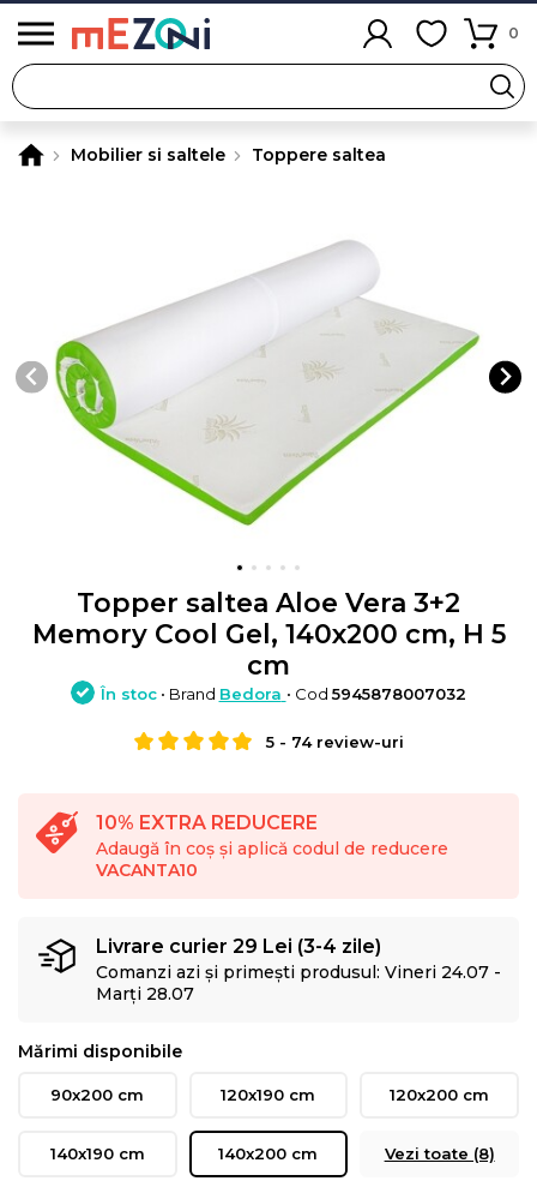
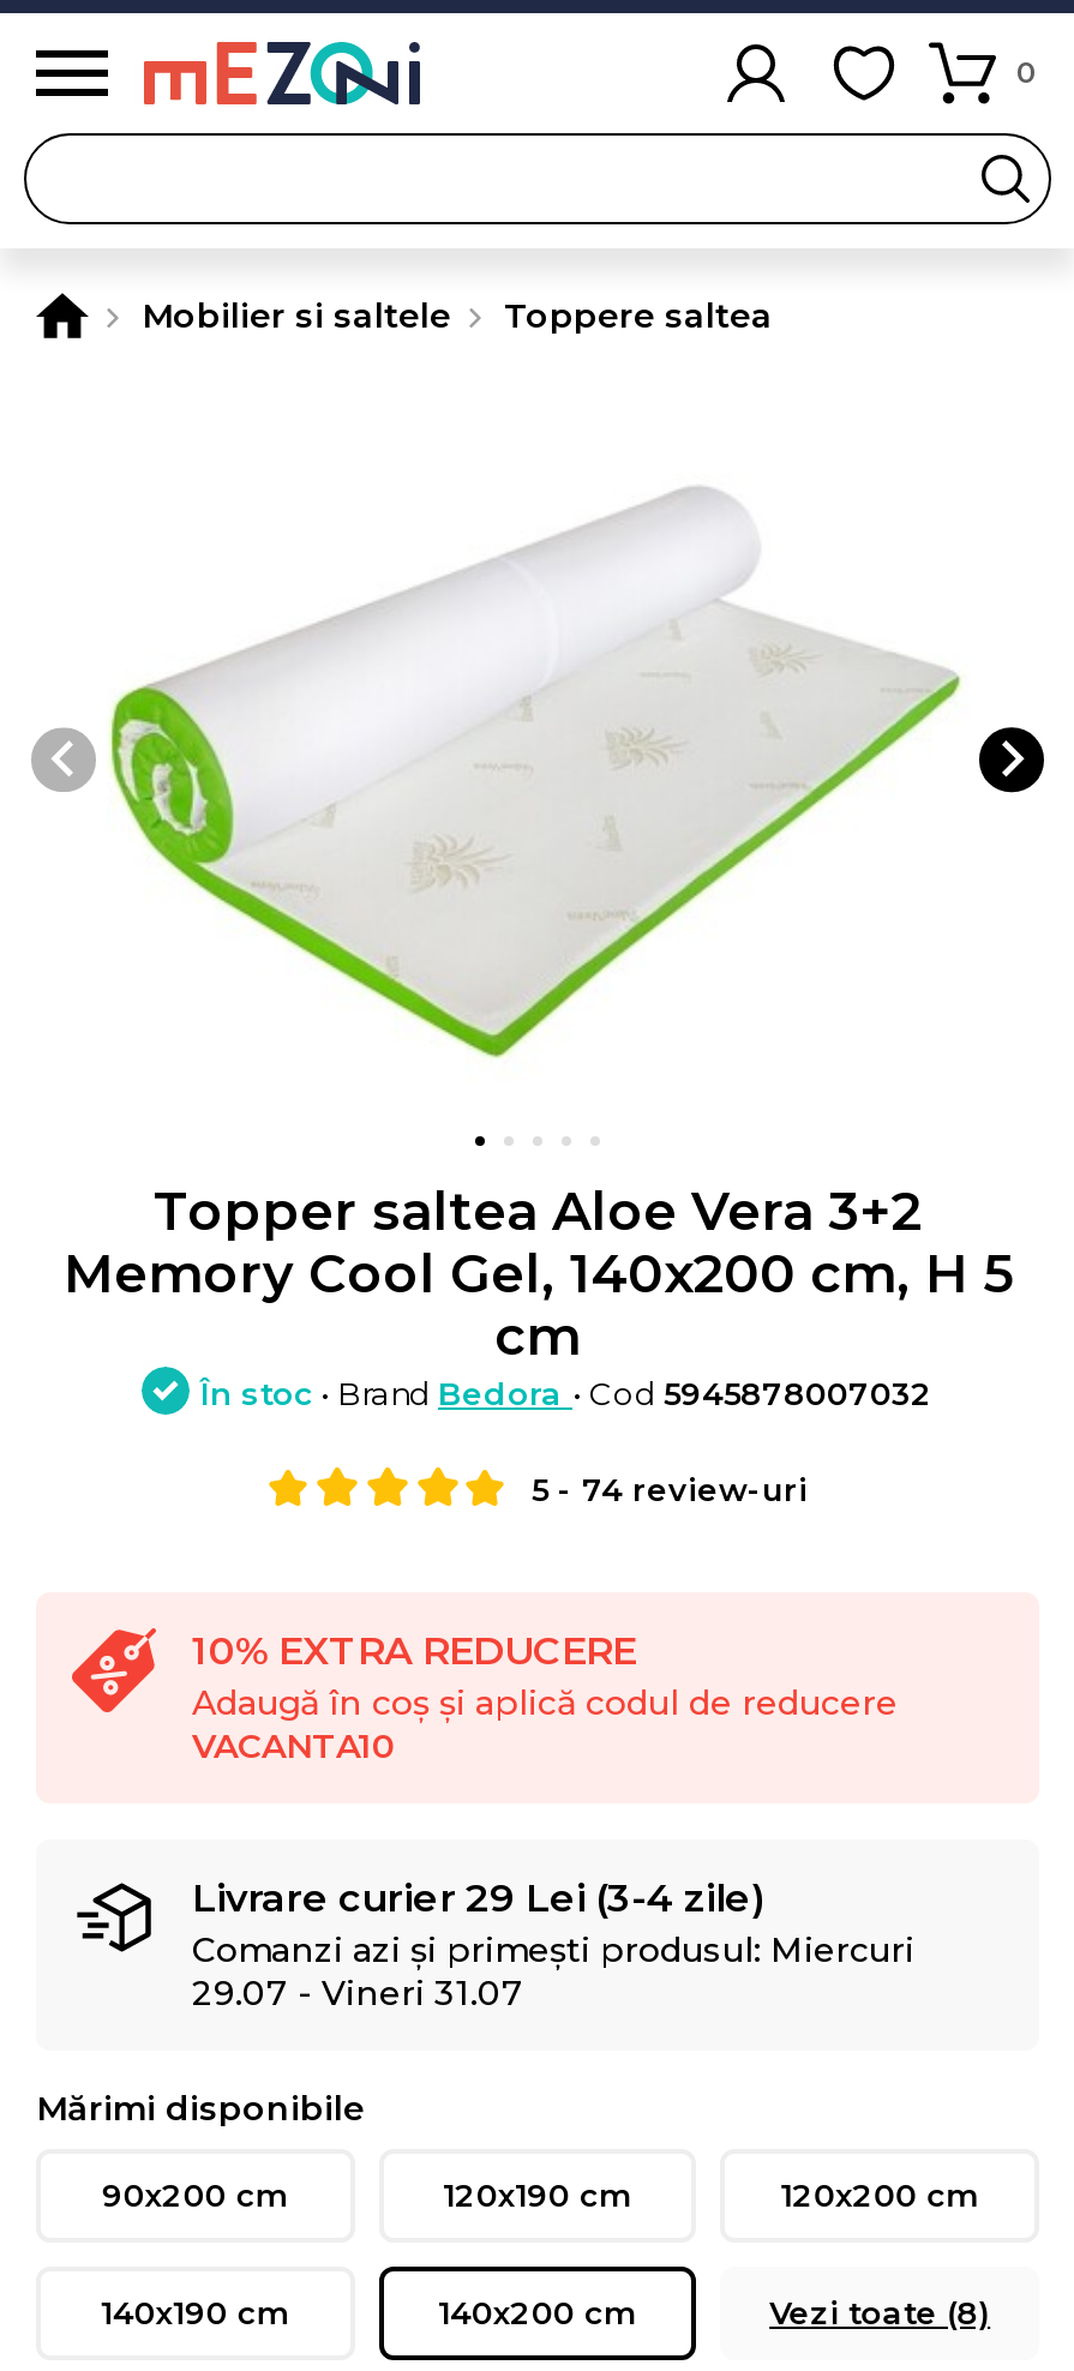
[96,961,501,1004] Comanzi azi și primești produsul: Vineri 24.07 - | Marți 28.07 -> [192,1927,914,2013] Comanzi azi și primești produsul: Miercuri | 29.07 - Vineri 31.07

